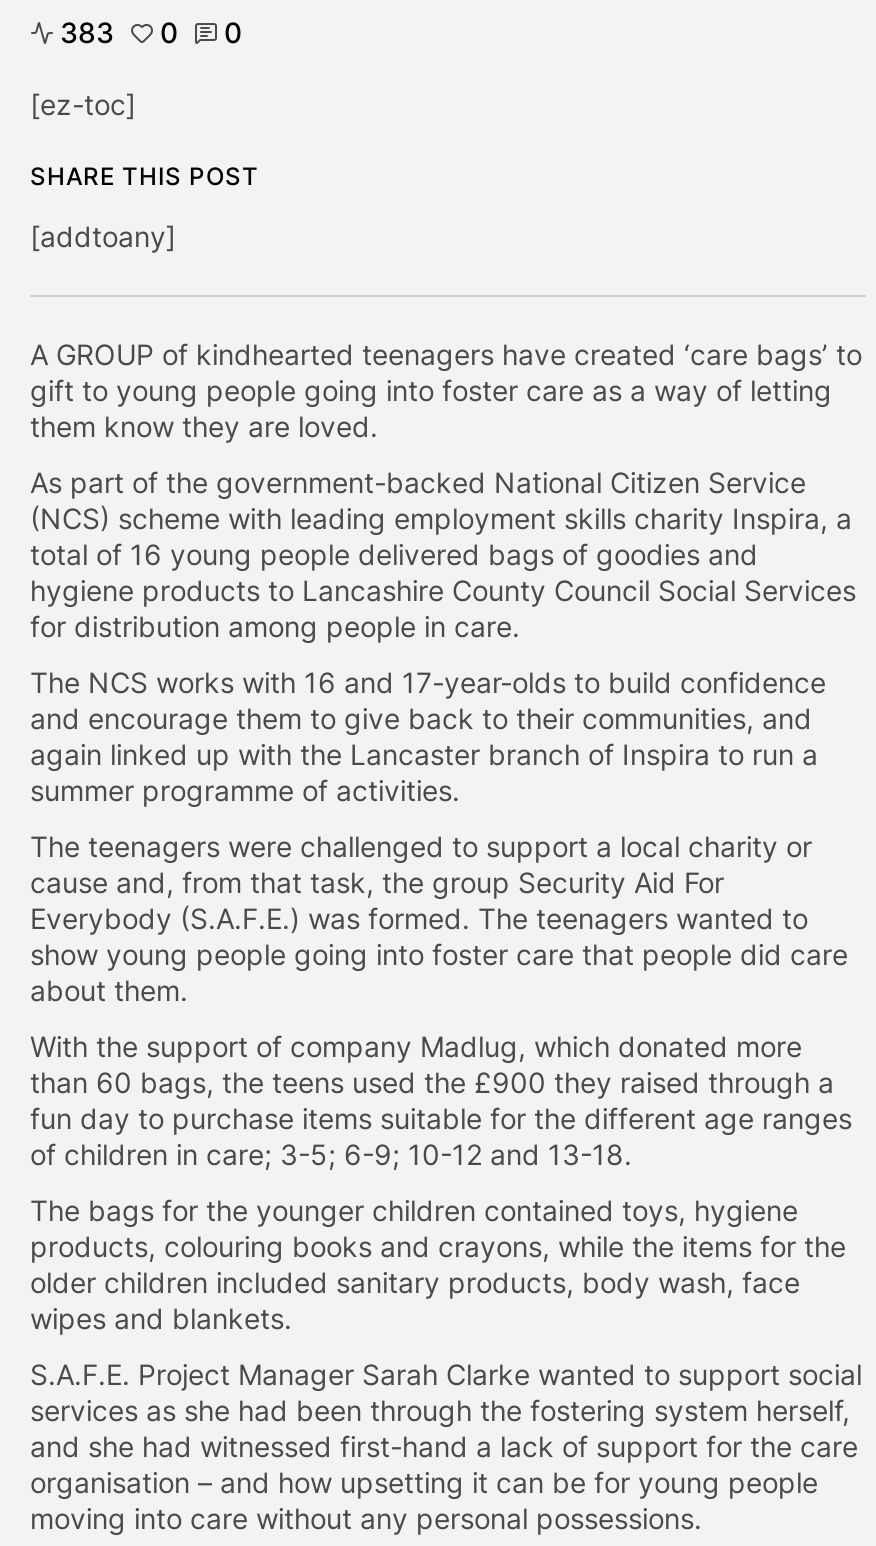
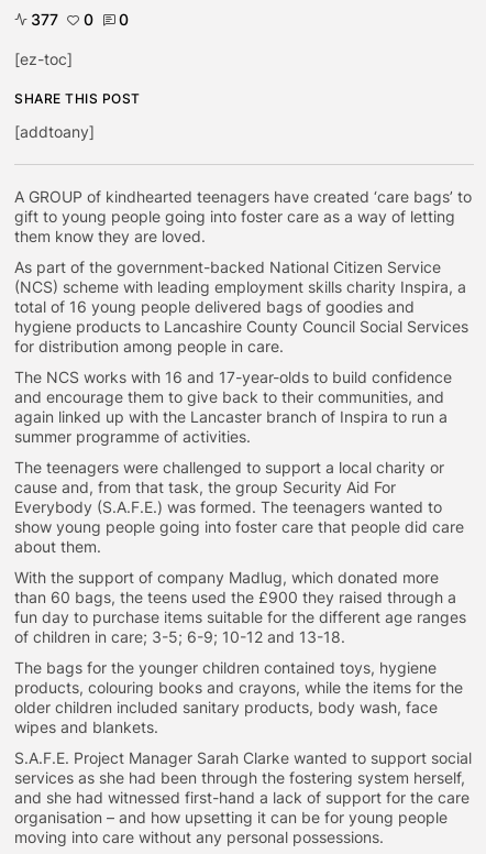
[60,14,242,48] 383 0 0 -> [31,10,129,29] 377 0 0

